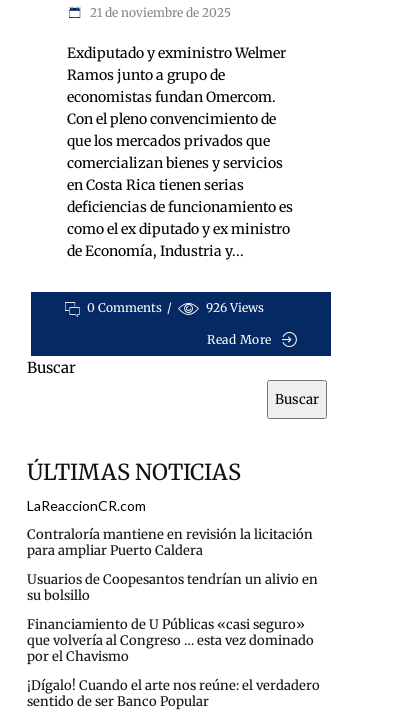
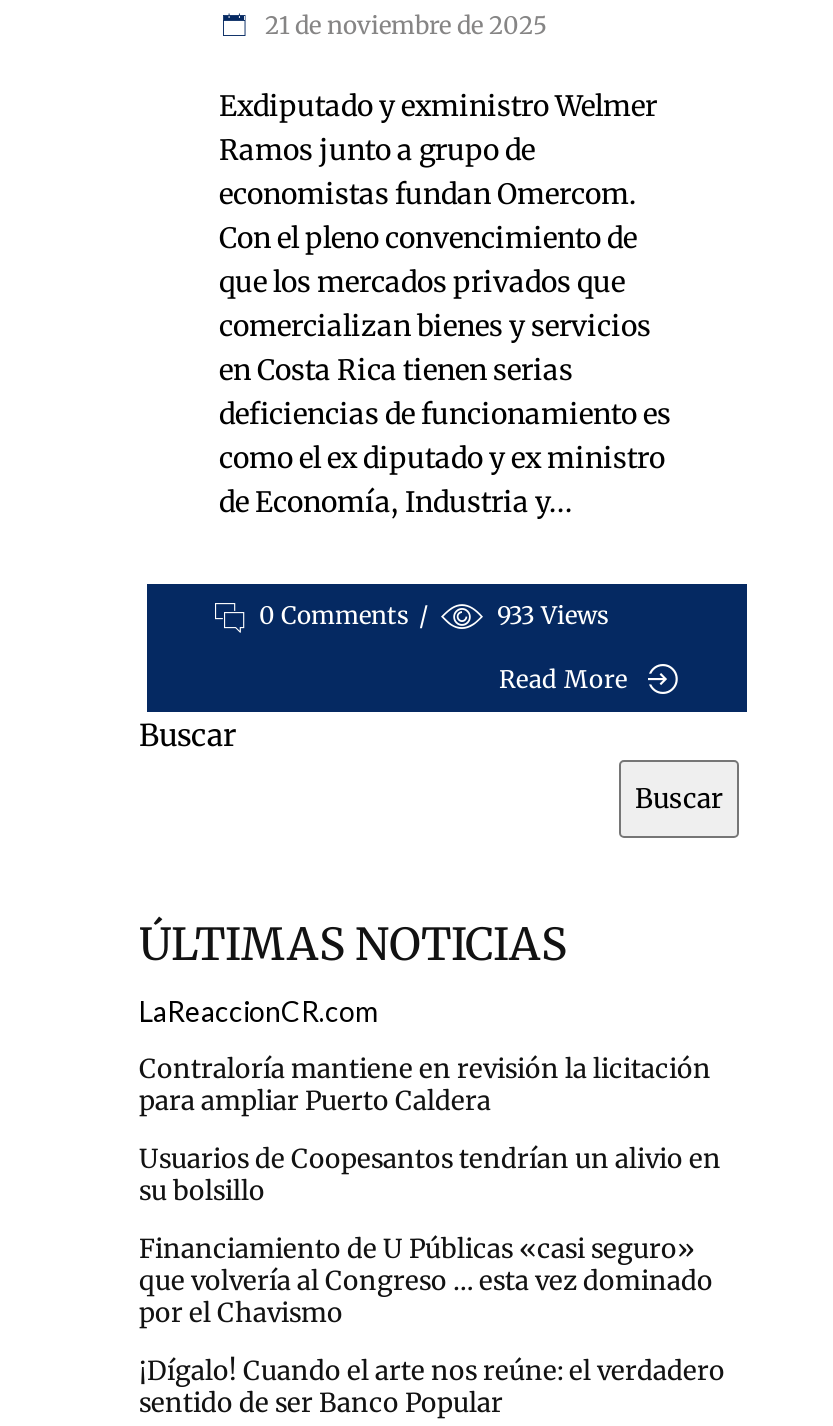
[206,300,264,315] 926 Views -> [497,600,609,630] 933 Views

